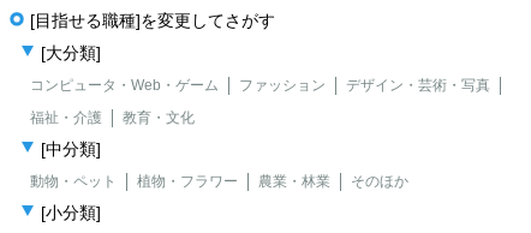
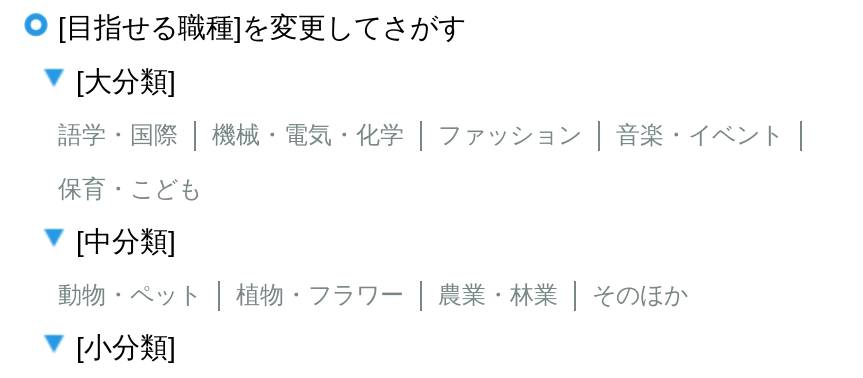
[30,77,219,93] コンピュータ・Web・ゲーム -> [58,120,404,148] 語学・国際 | 機械・電気・化学
[346,77,490,93] デザイン・芸術・写真 -> [616,120,784,148] 音楽・イベント
[30,109,195,126] 福祉・介護 | 教育・文化 -> [58,174,202,202] 保育・こども

